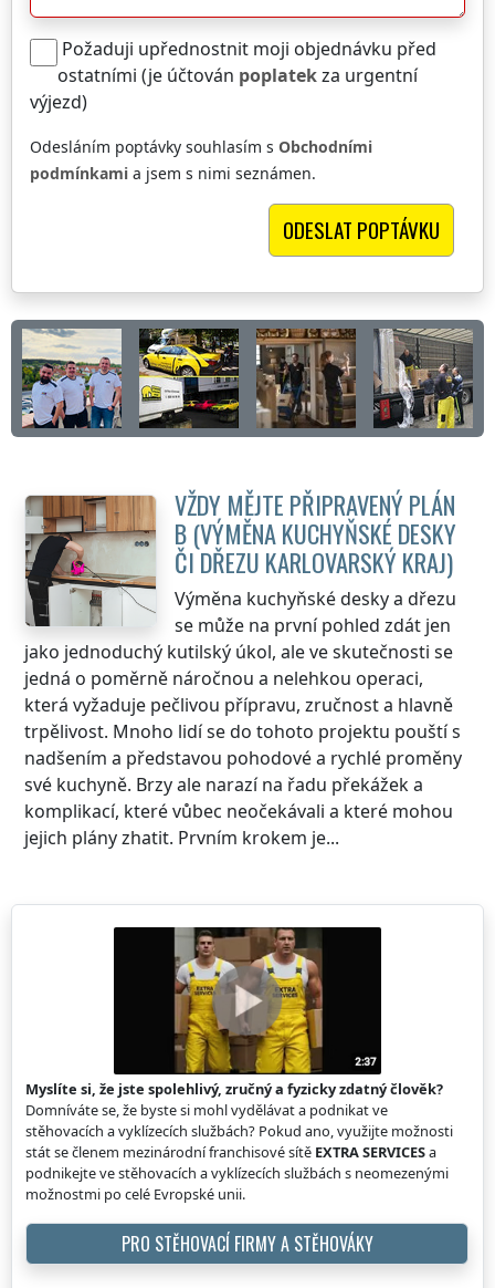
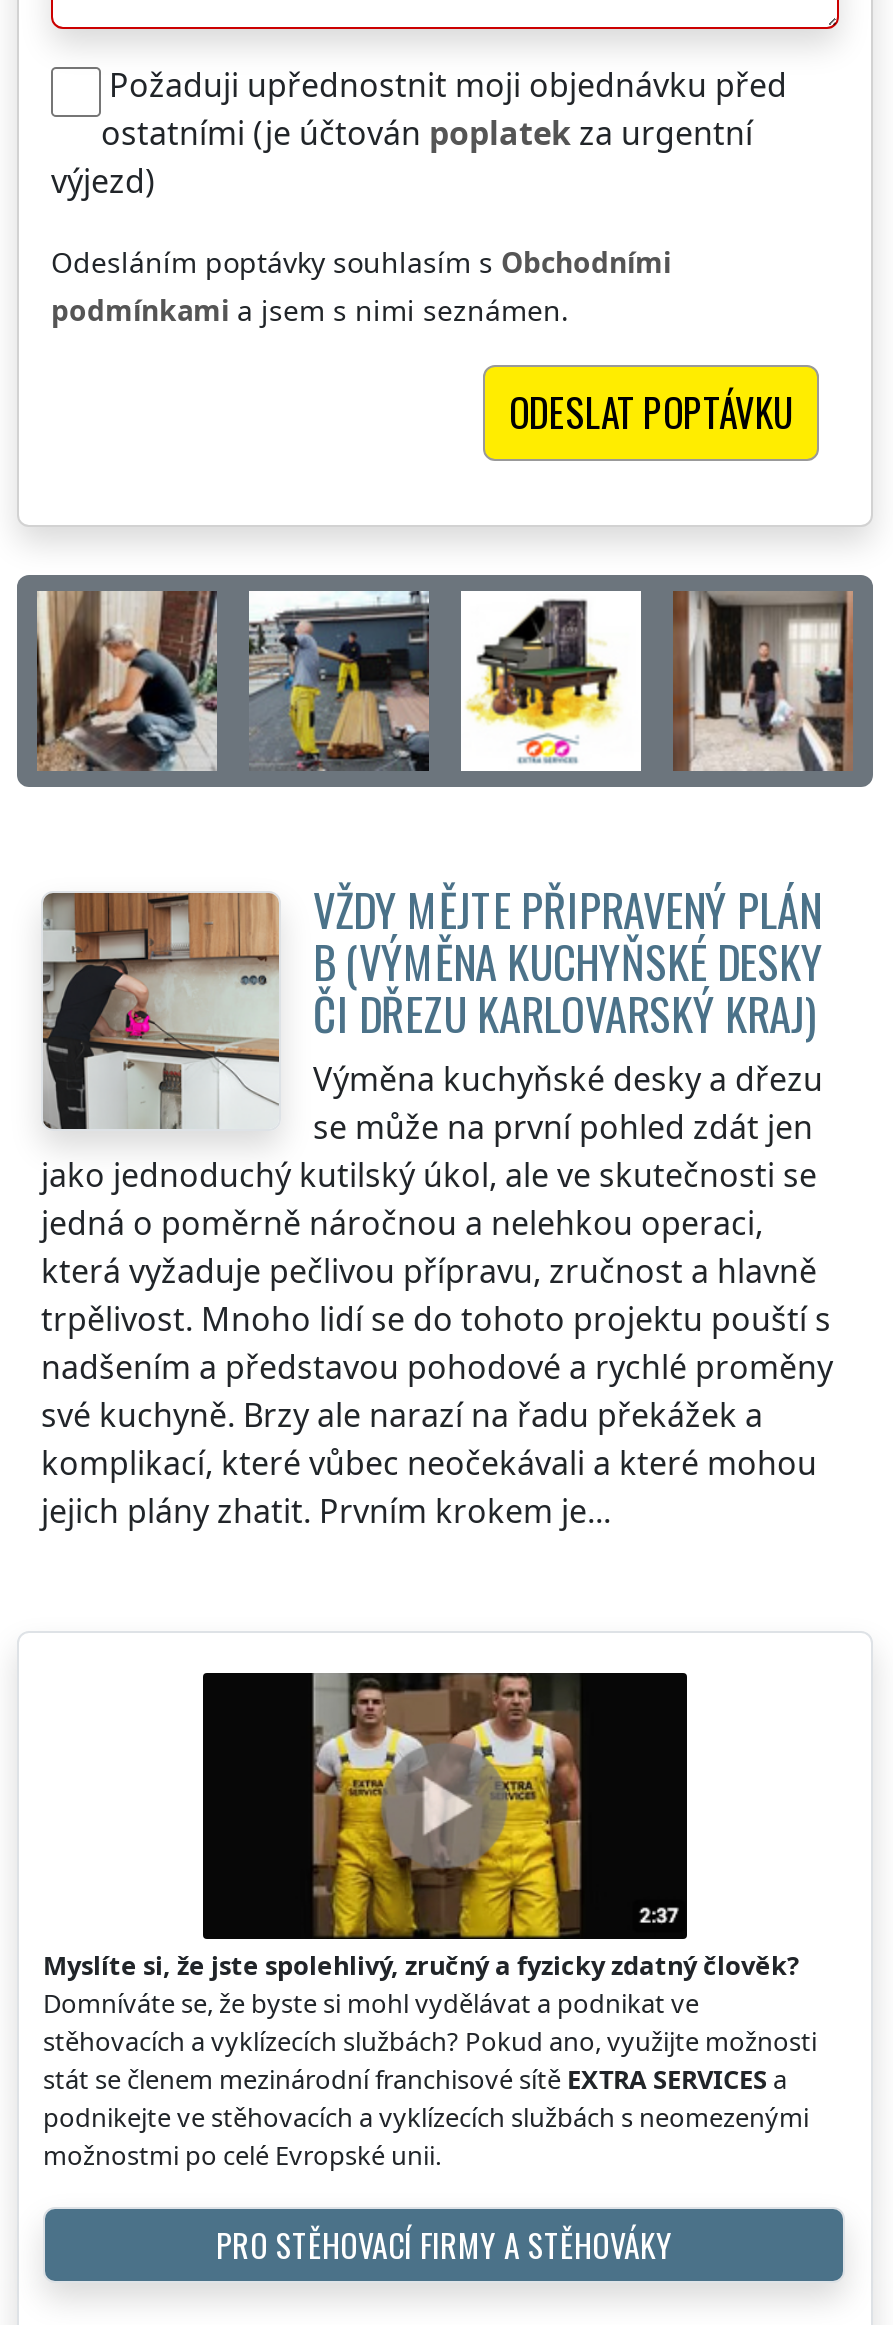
[21,328,123,429] [image] -> [35,589,219,773] [image]
[138,328,240,429] [image] -> [247,589,431,769] [image]
[255,328,357,429] [image] -> [459,589,643,773] [image]
[373,329,473,429] [image] -> [673,591,853,773] [image]

